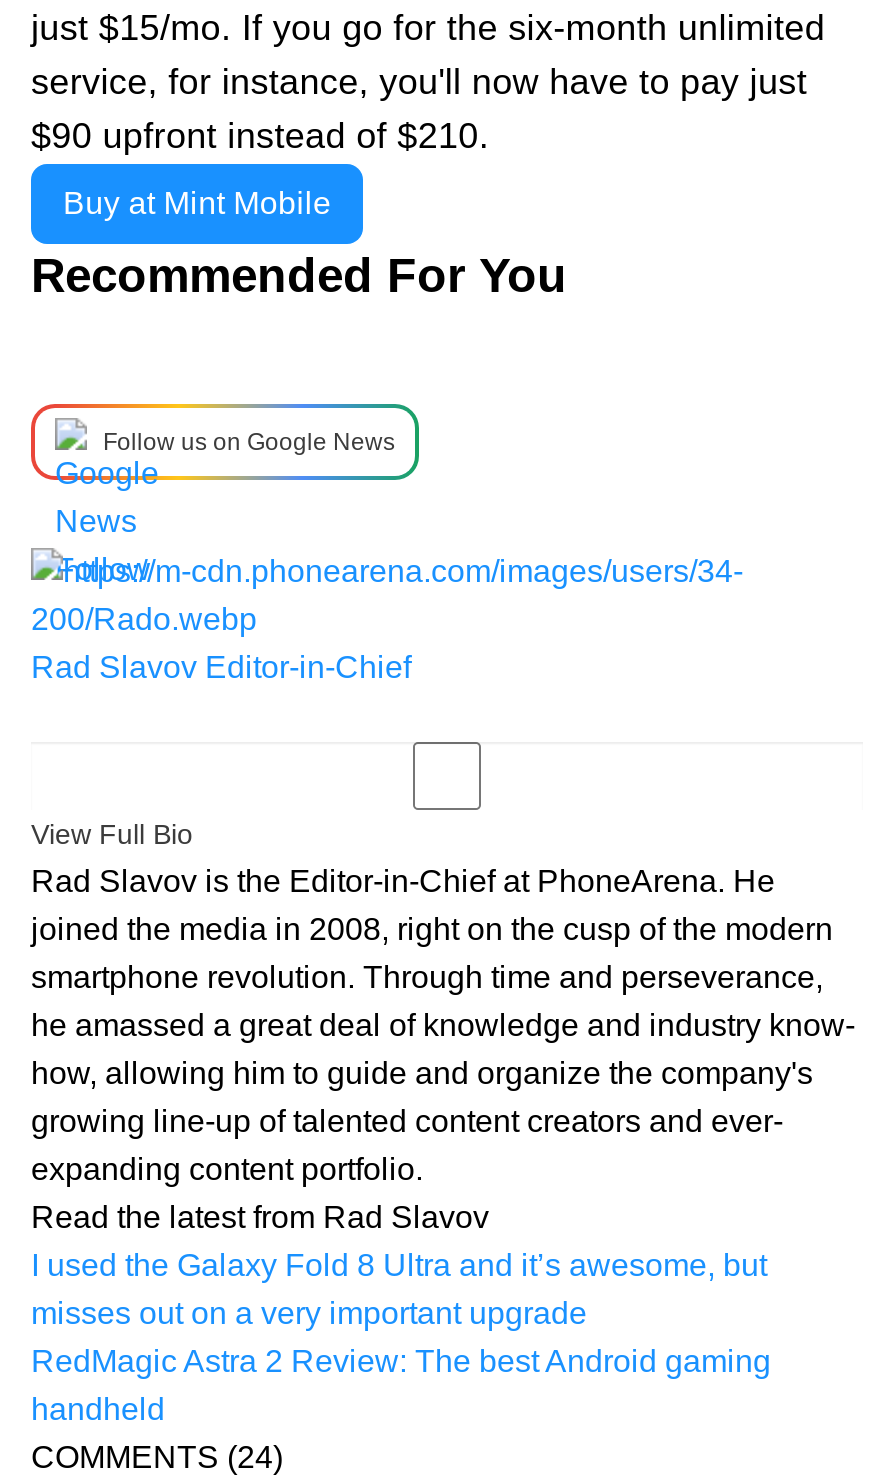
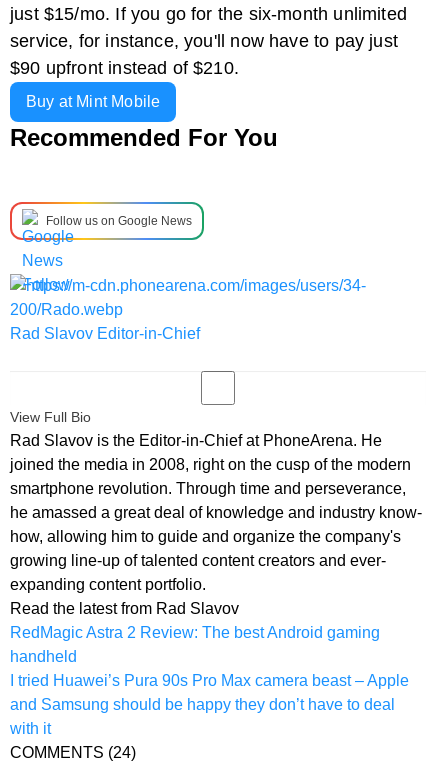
[31,1248,767,1330] I used the Galaxy Fold 8 Ultra and it’s awesome, but | misses out on a very important upgrade -> none
moved [31,1344,771,1426] -> [10,624,380,665]: RedMagic Astra 2 Review: The best Android gaming | handheld
none -> [10,672,409,737] I tried Huawei’s Pura 90s Pro Max camera beast – Apple | and Samsung should be happy they don’t have to deal | with it

